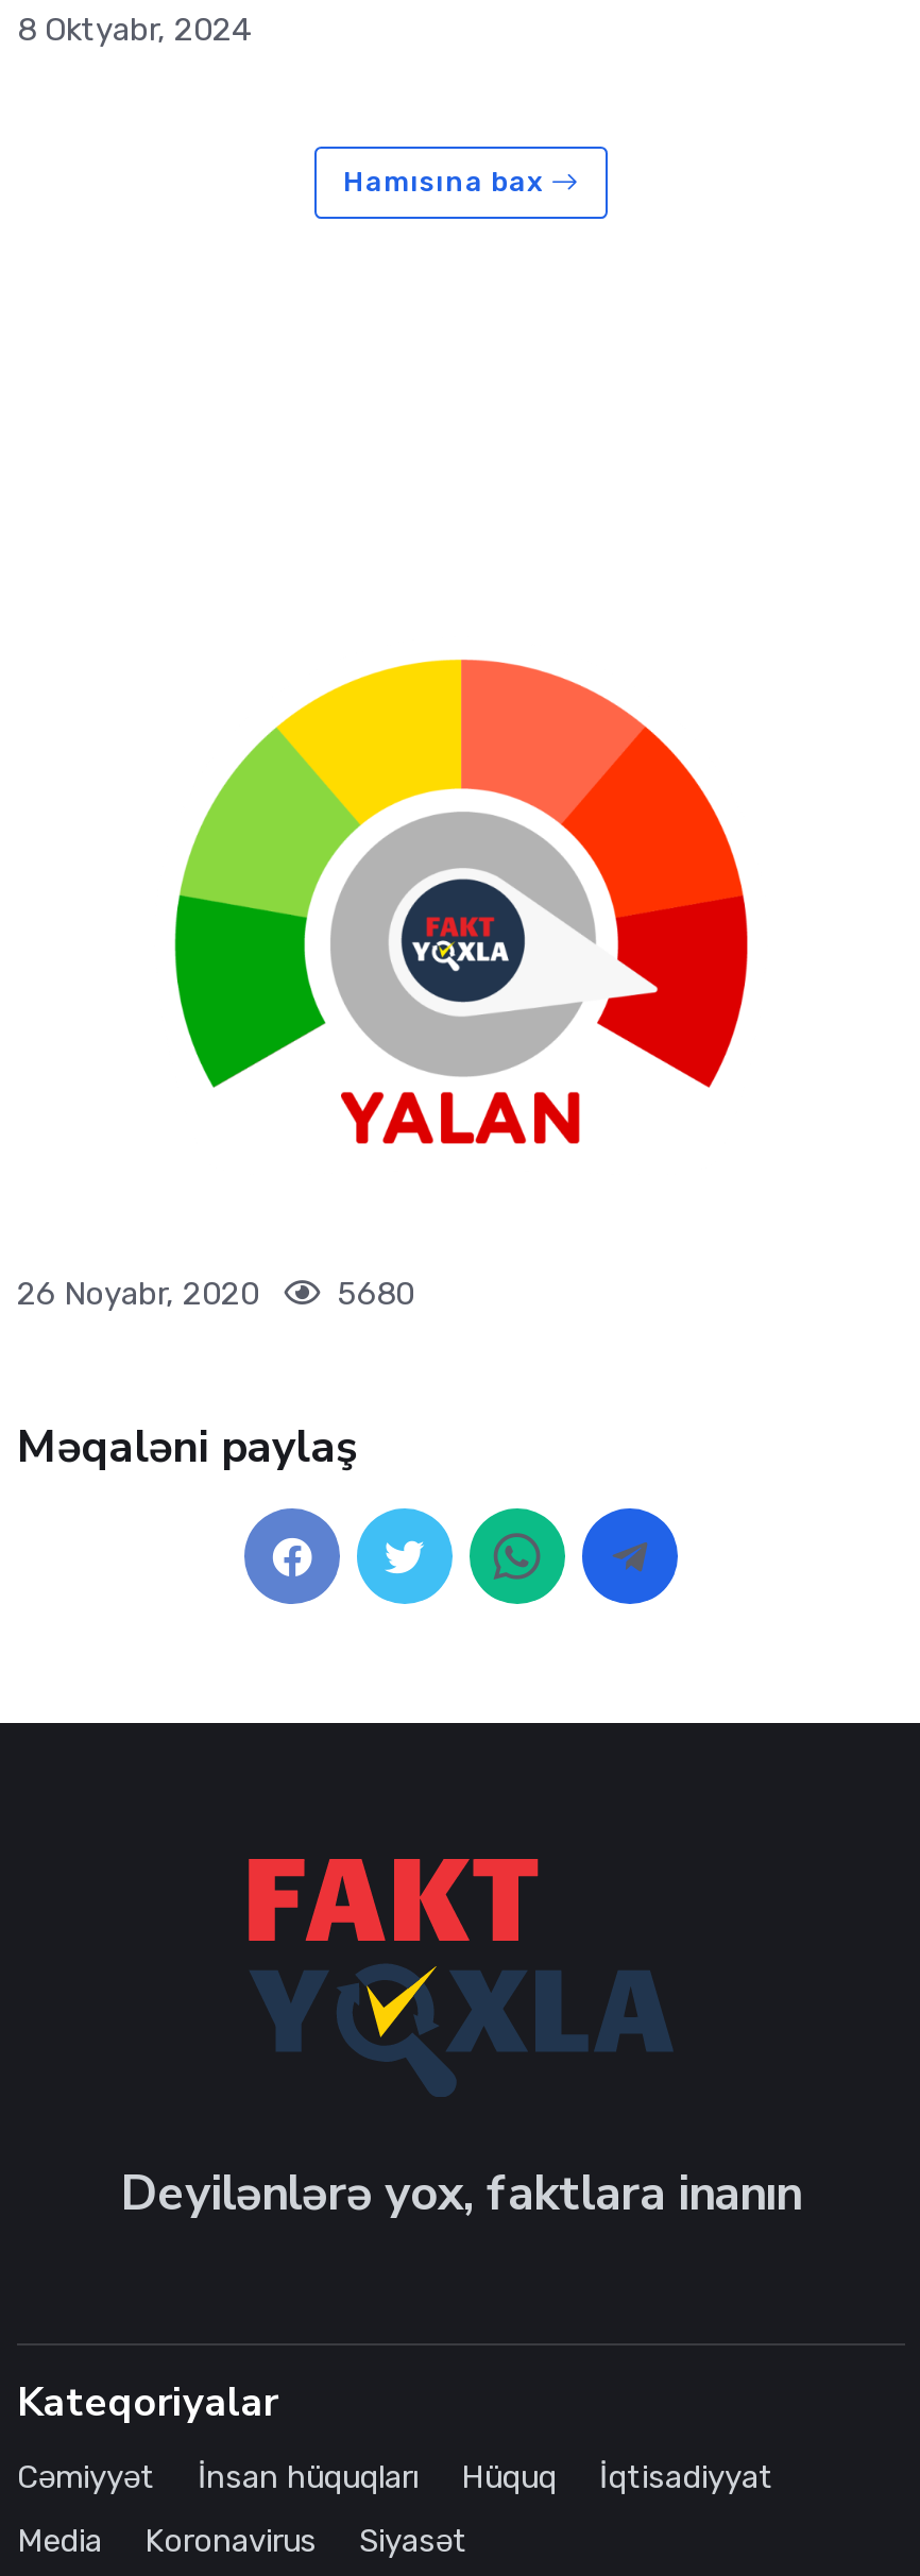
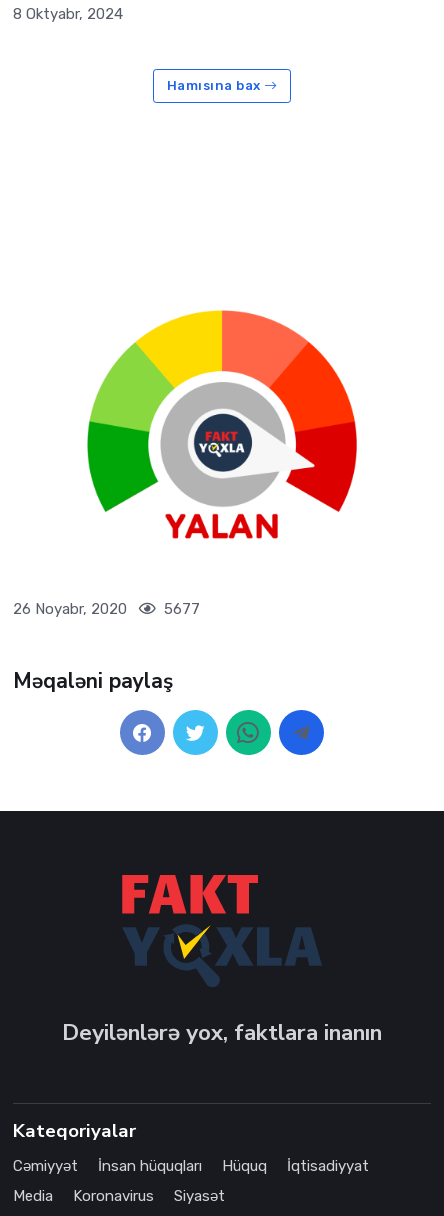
[17,1275,414,1314] 26 Noyabr, 2020 5680 -> [13,600,200,618] 26 Noyabr, 2020 5677

